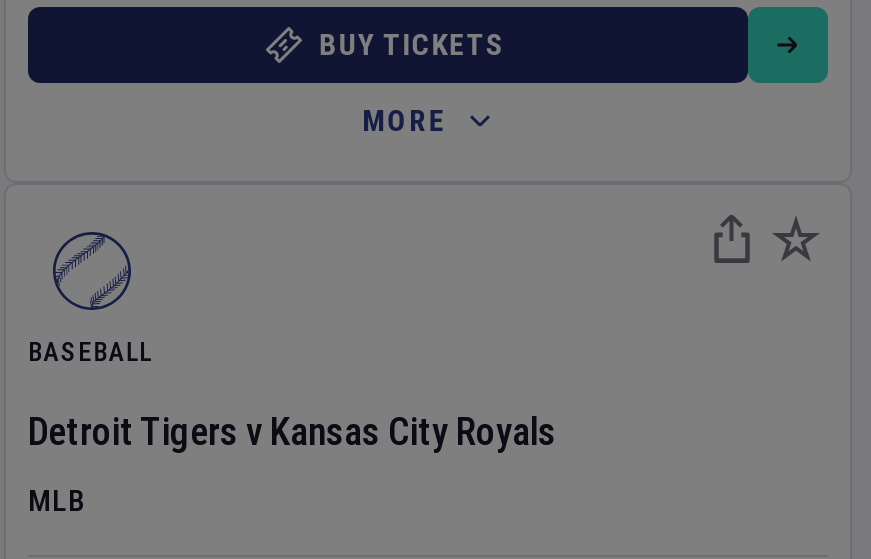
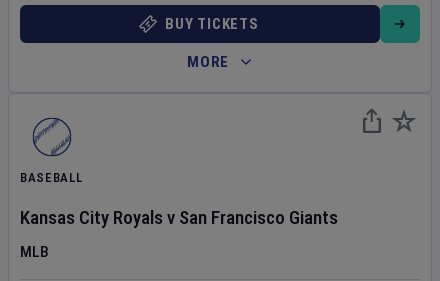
[28,409,556,455] Detroit Tigers v Kansas City Royals -> [20,206,338,229] Kansas City Royals v San Francisco Giants

